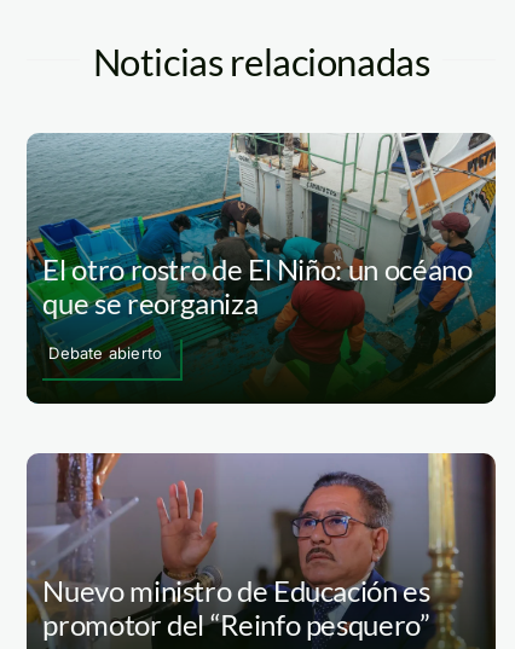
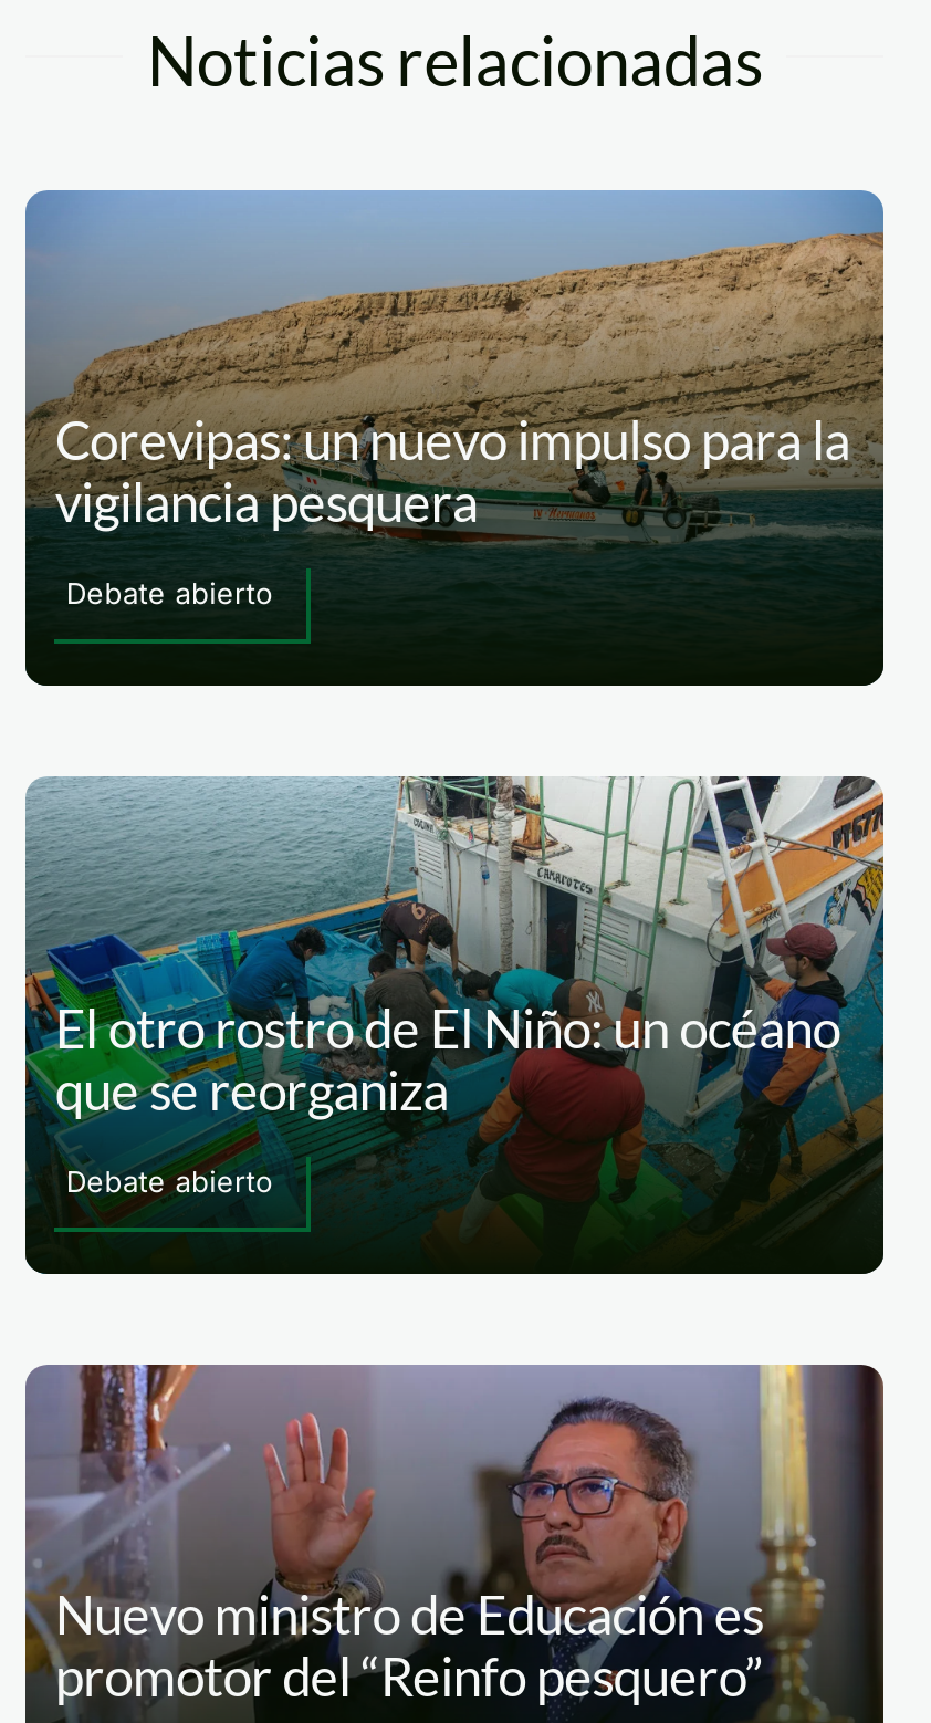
none -> [25,188,886,611] [image] | Corevipas: un nuevo impulso para la | vigilancia pesquera | Debate abierto

